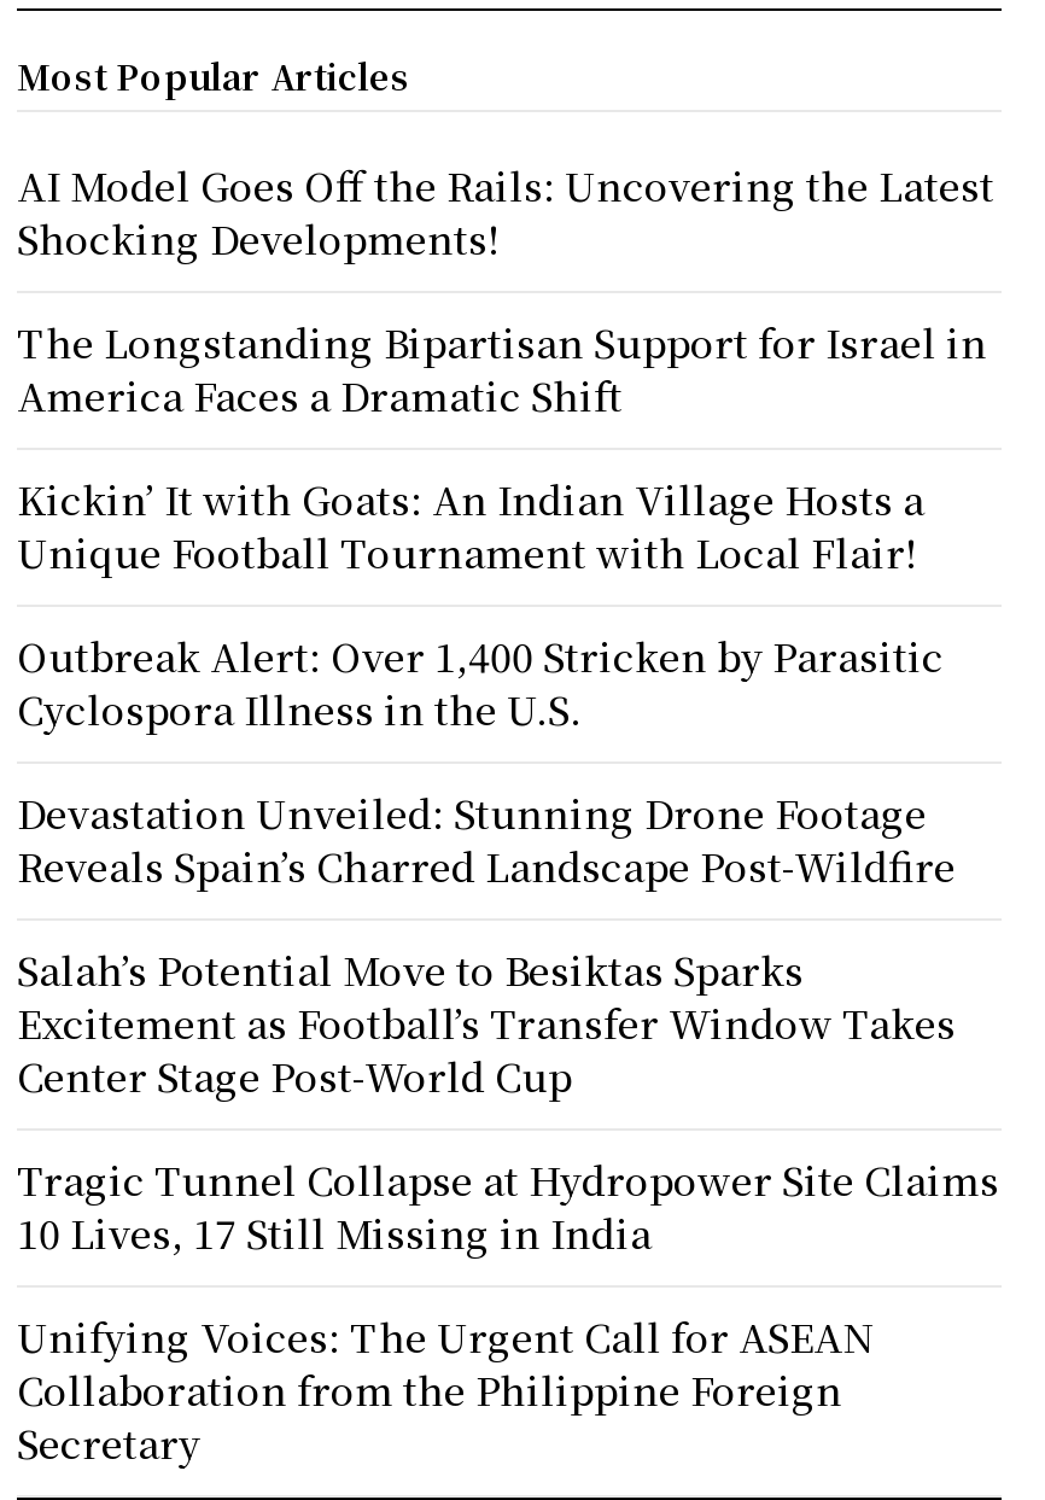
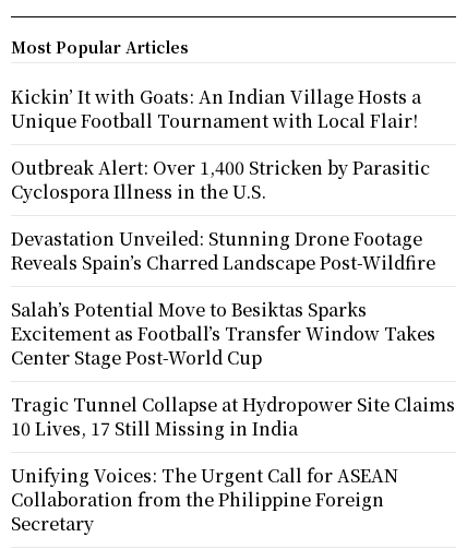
[17,159,994,425] AI Model Goes Off the Rails: Uncovering the Latest | Shocking Developments! | The Longstanding Bipartisan Support for Israel in | America Faces a Dramatic Shift -> none

